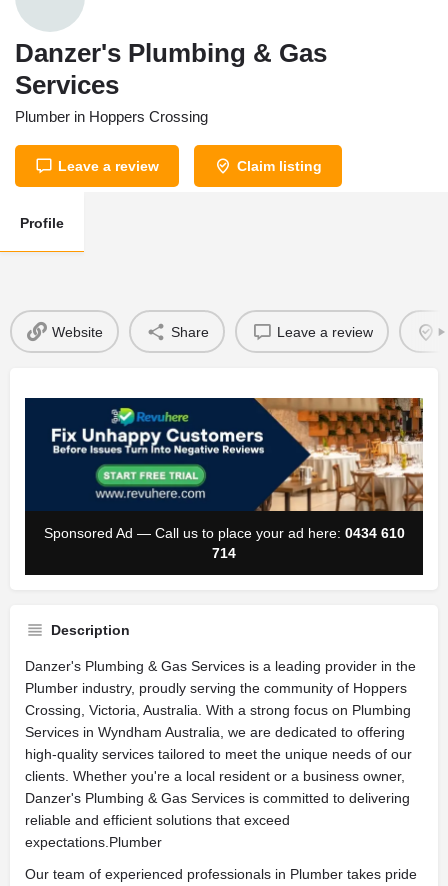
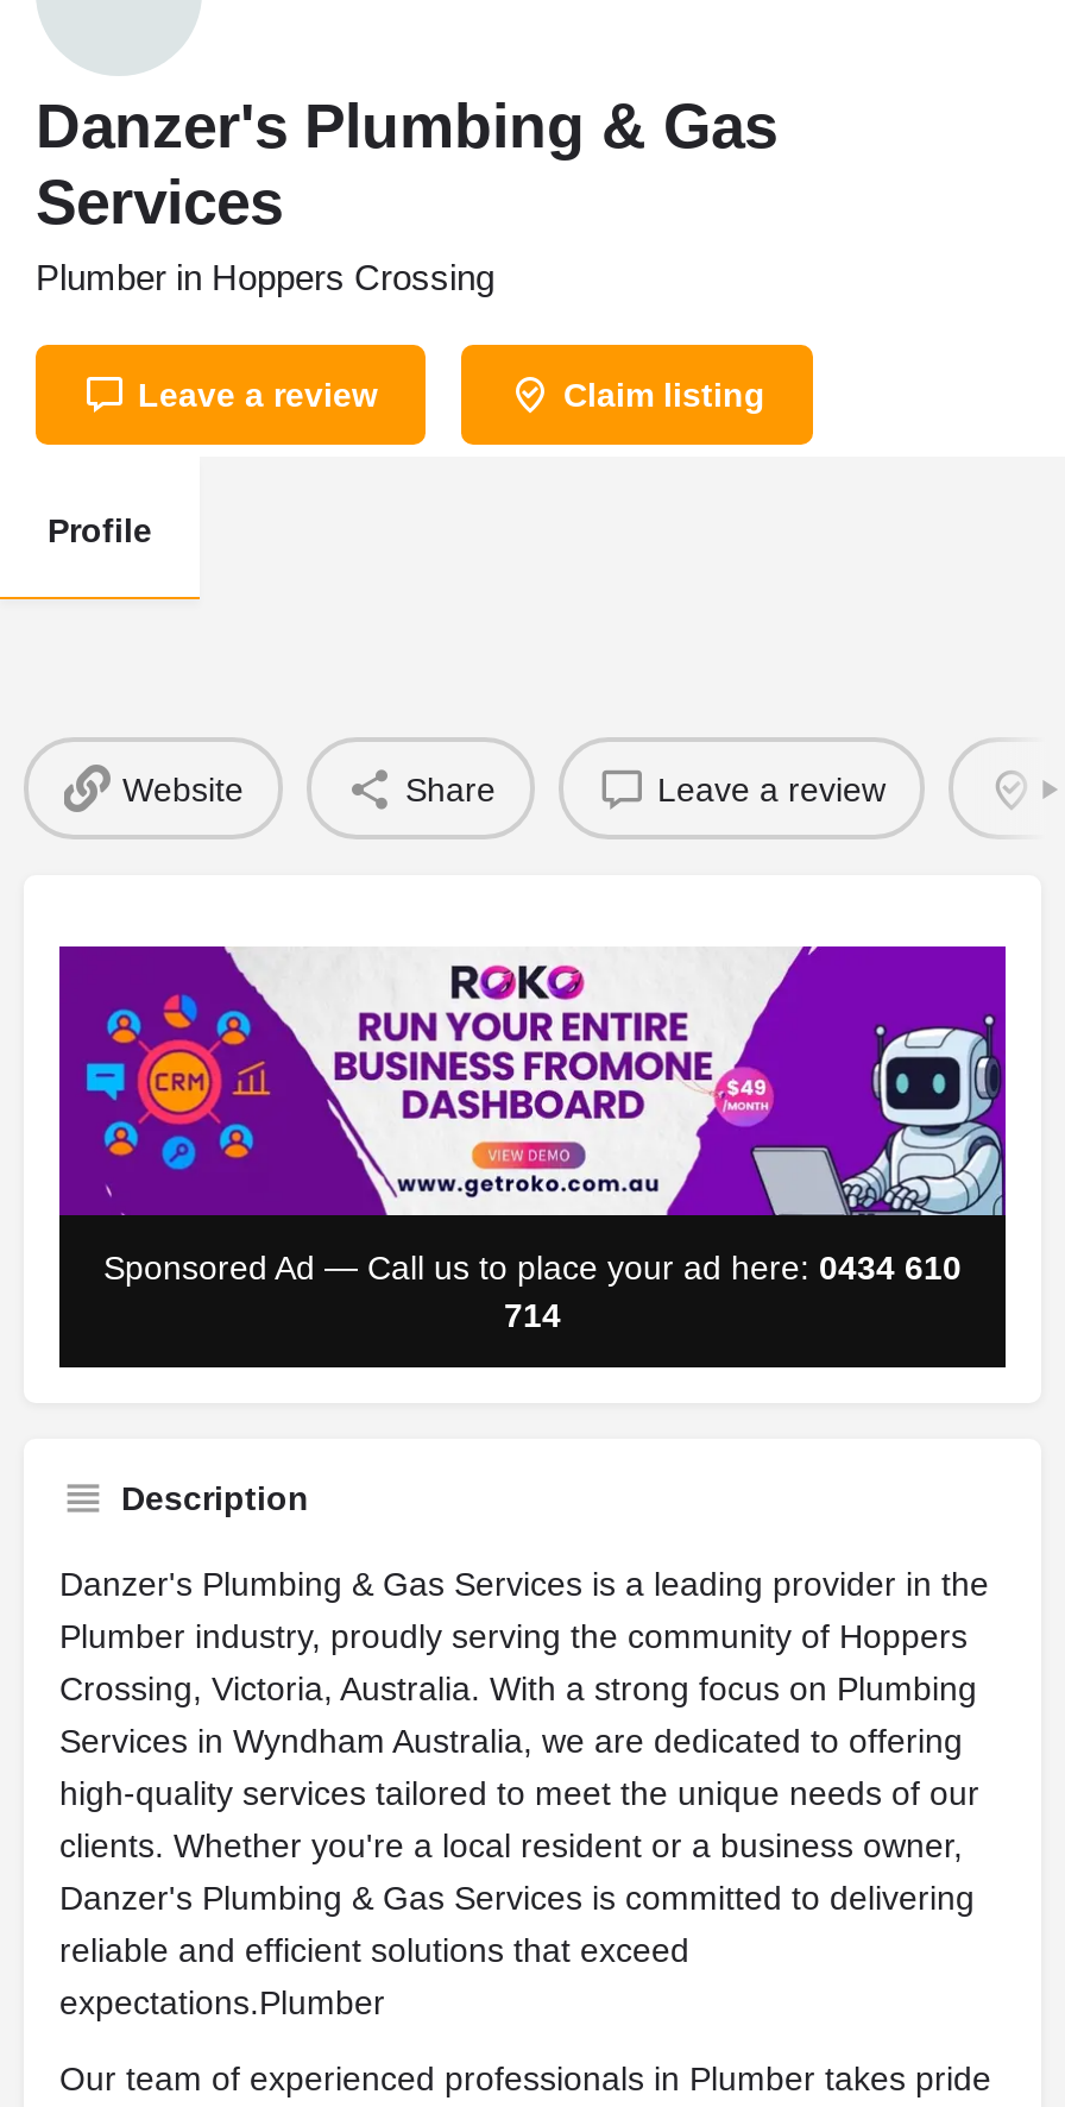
[24,397,424,512] [image] -> [57,944,1008,1218] [image]

